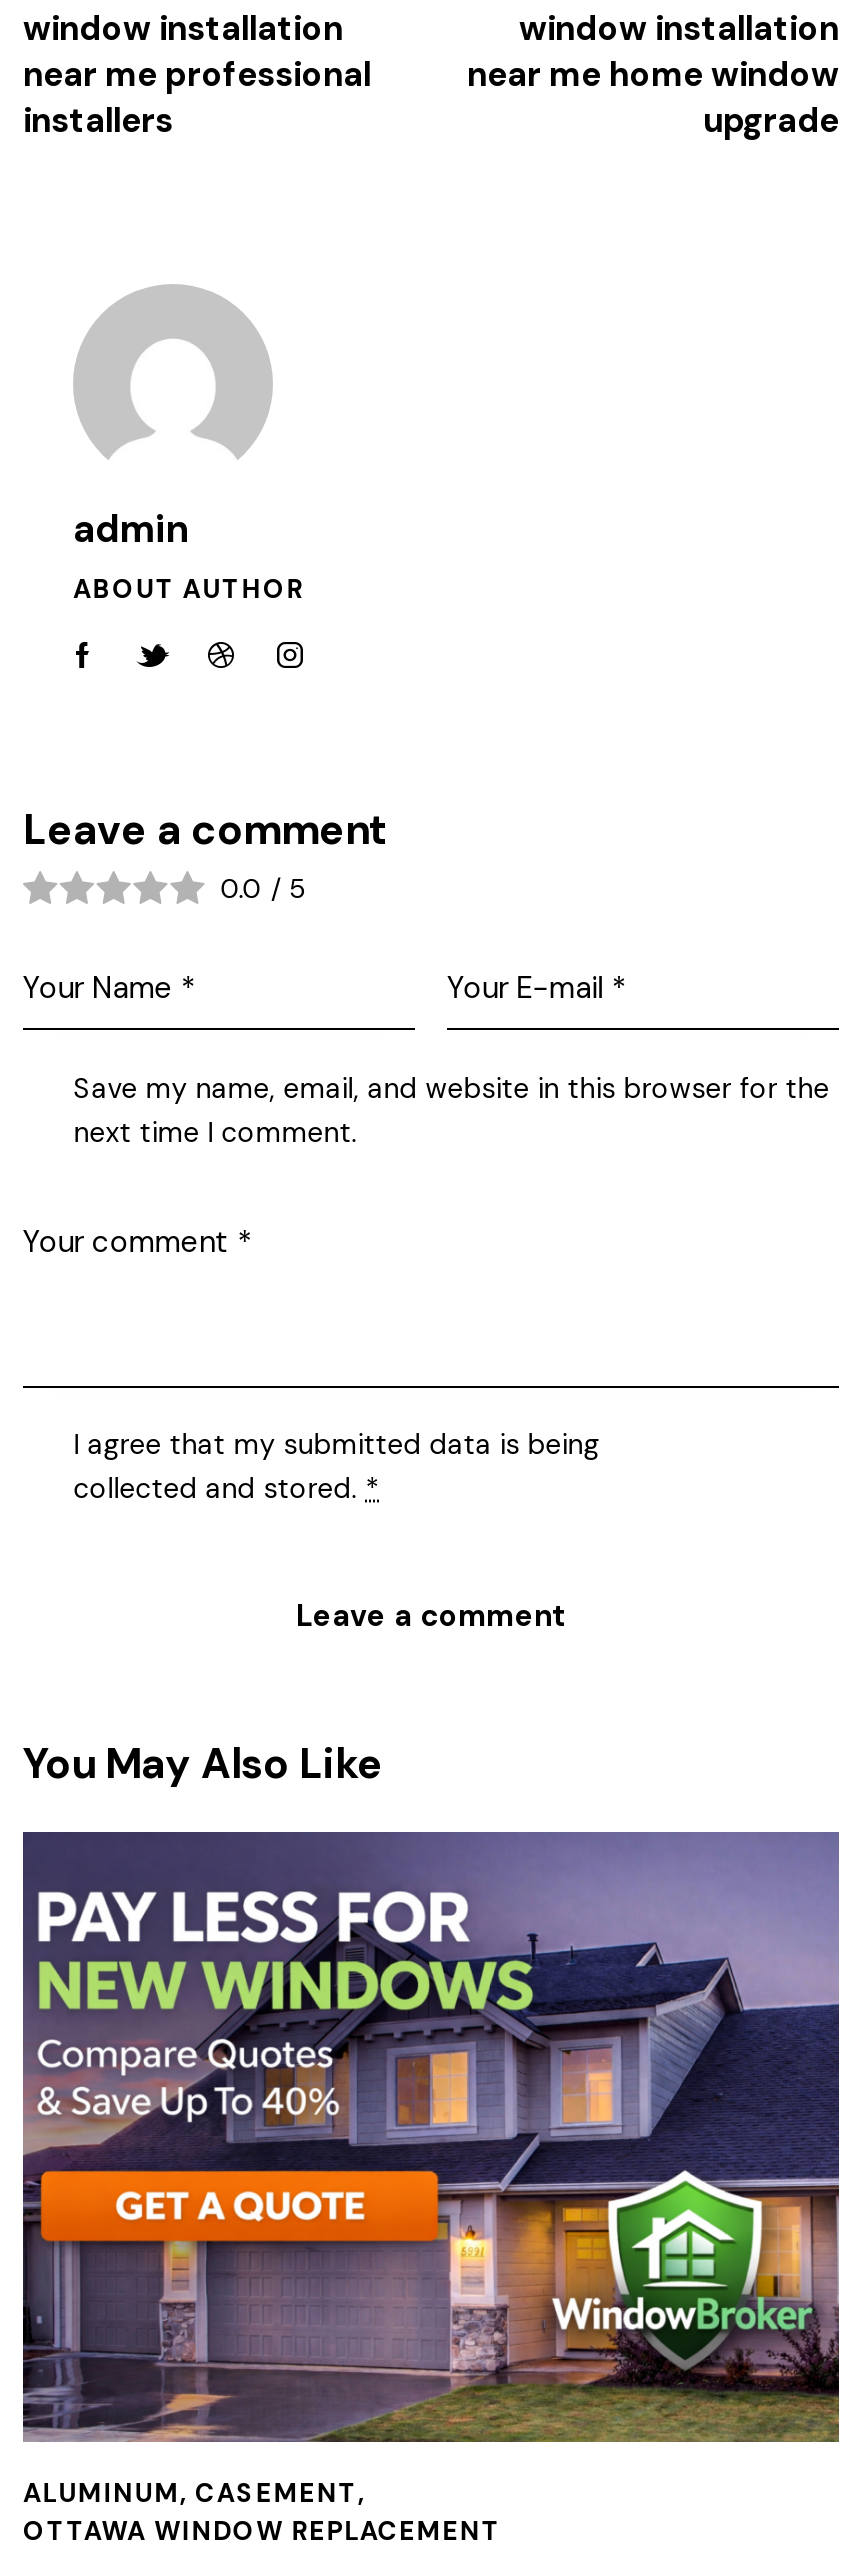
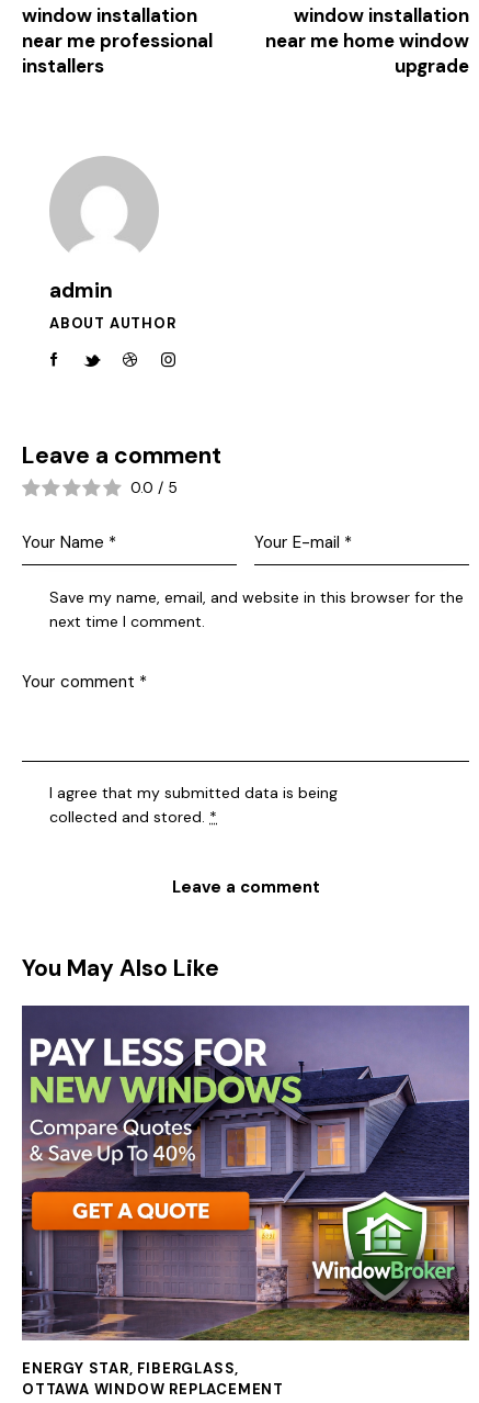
[23,2476,365,2510] ALUMINUM, CASEMENT, -> [22,1359,239,1378] ENERGY STAR, FIBERGLASS,

